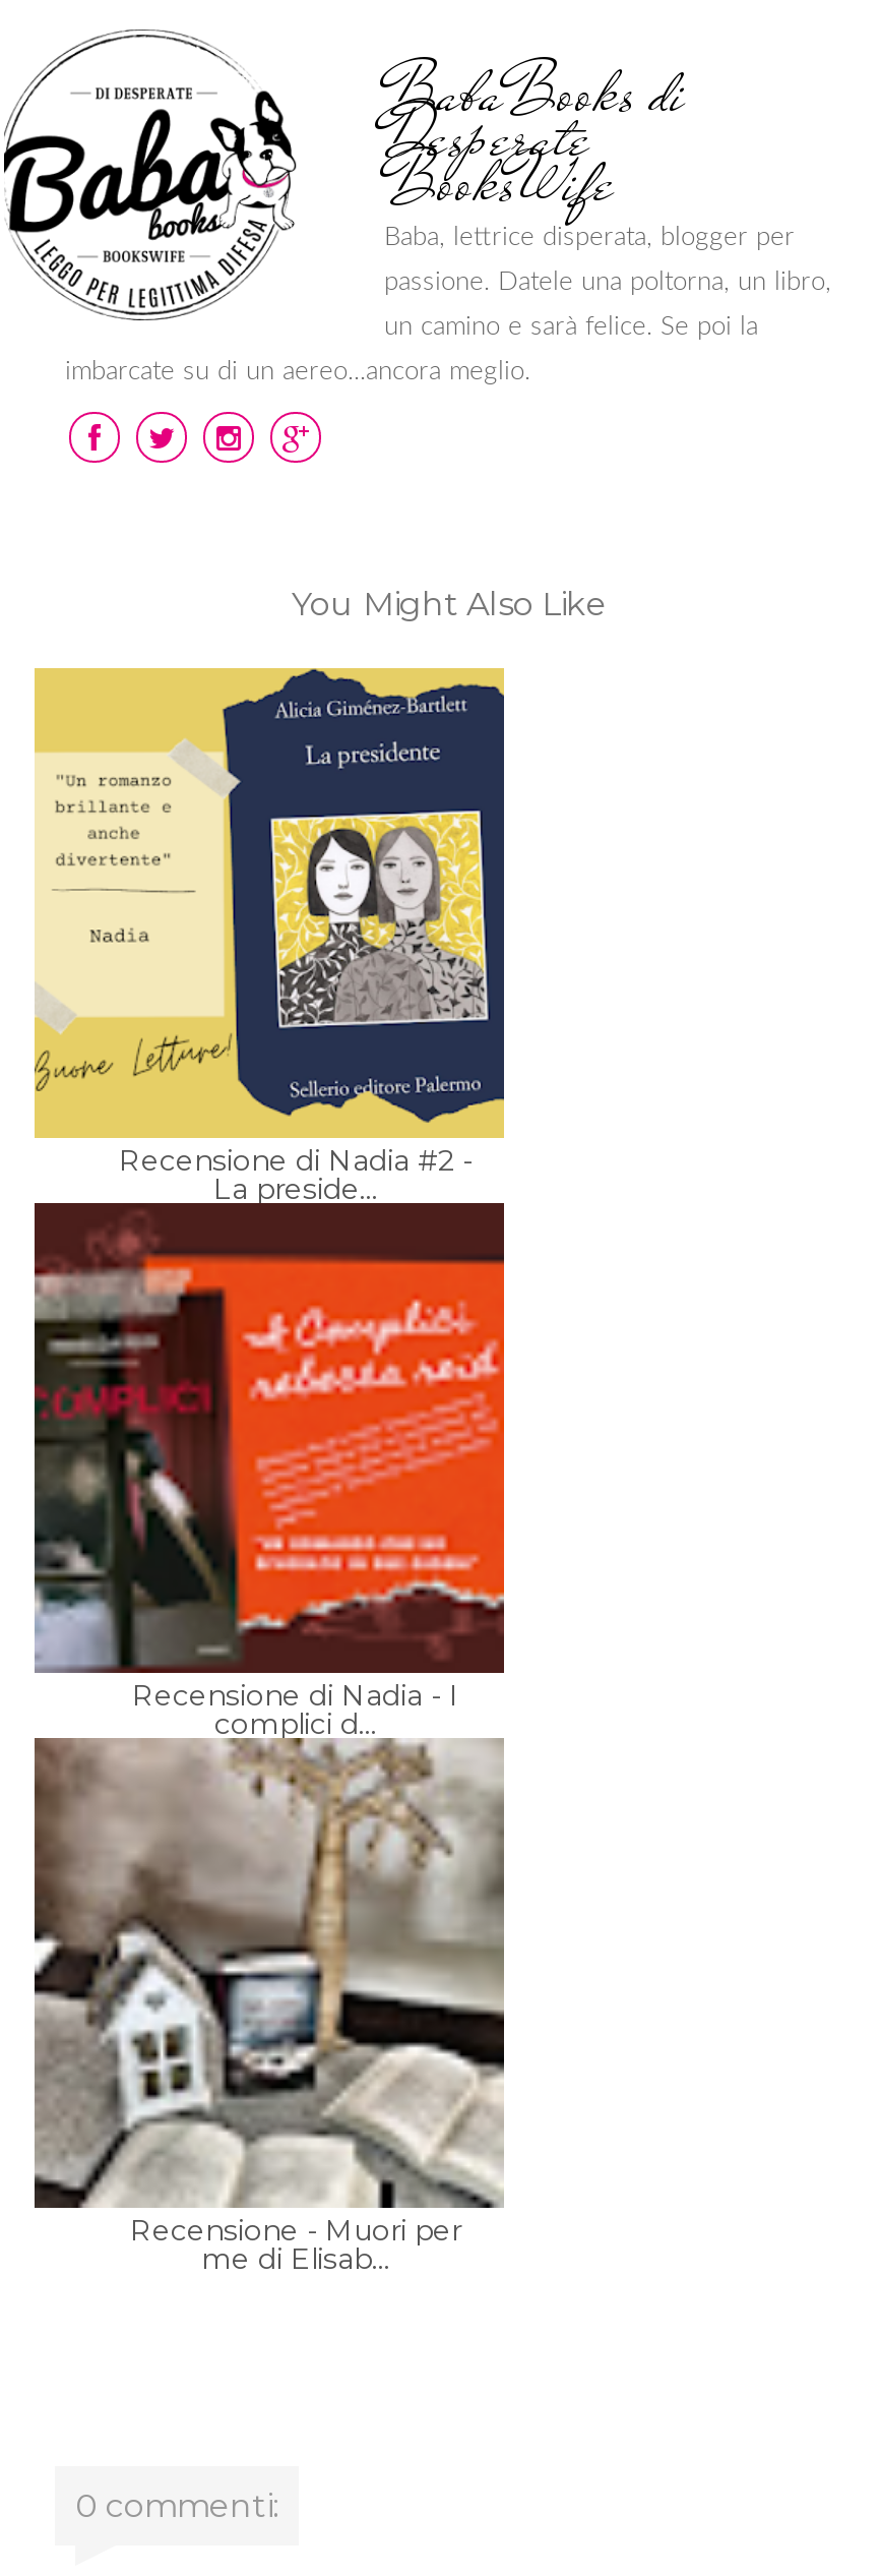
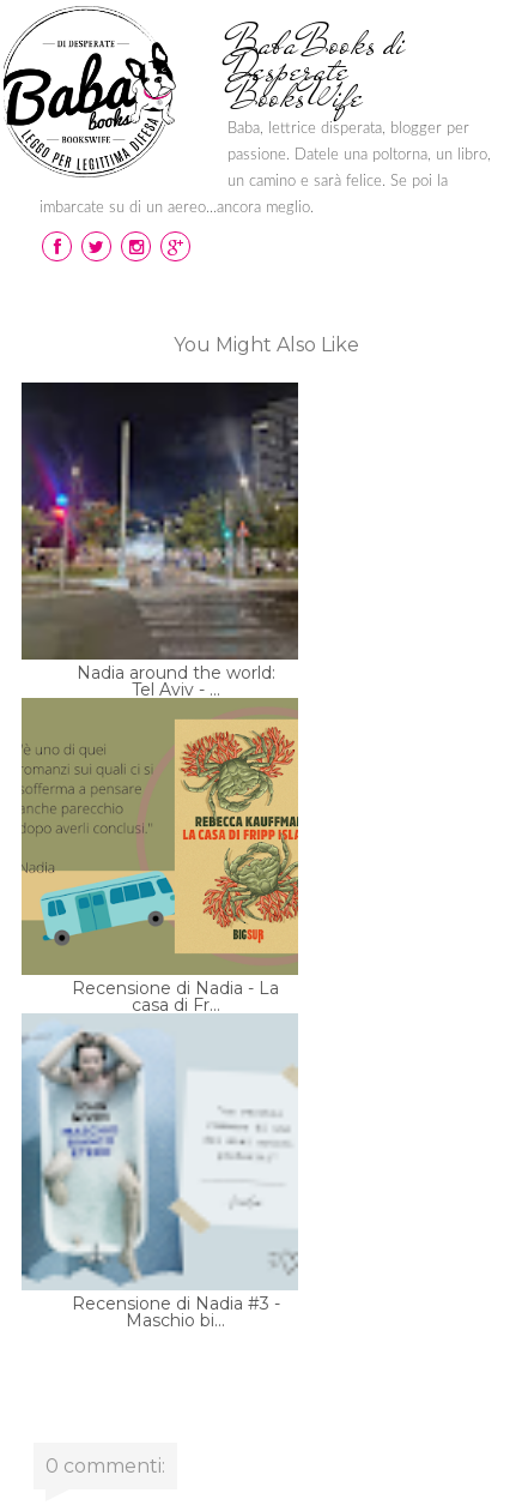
[33,666,506,1207] [image] | Recensione di Nadia #2 - | La preside... -> [20,381,299,700] [image] | Nadia around the world: | Tel Aviv - ...
[33,1201,506,1742] [image] | Recensione di Nadia - I | complici d... -> [20,697,299,1016] [image] | Recensione di Nadia - La | casa di Fr...
[33,1736,506,2277] [image] | Recensione - Muori per | me di Elisab... -> [20,1013,298,1331] [image] | Recensione di Nadia #3 - | Maschio bi...

